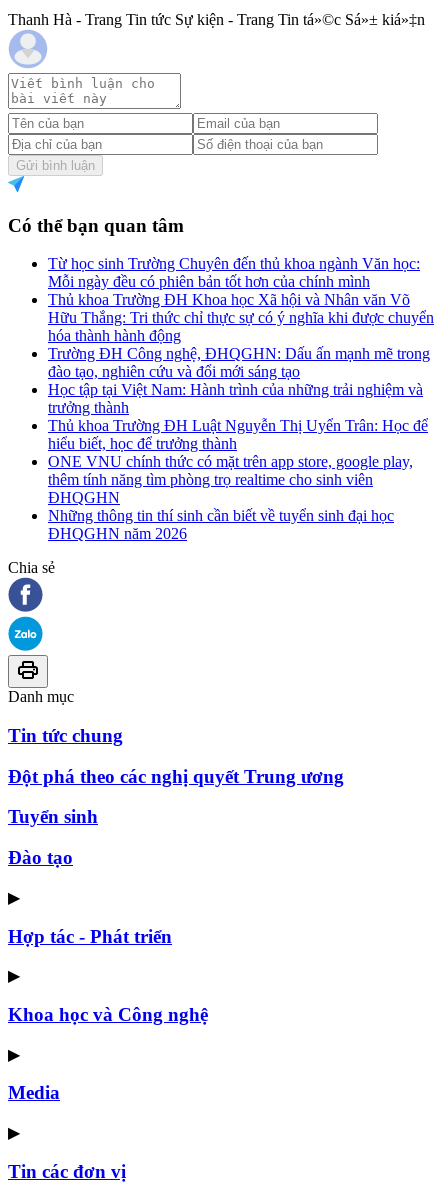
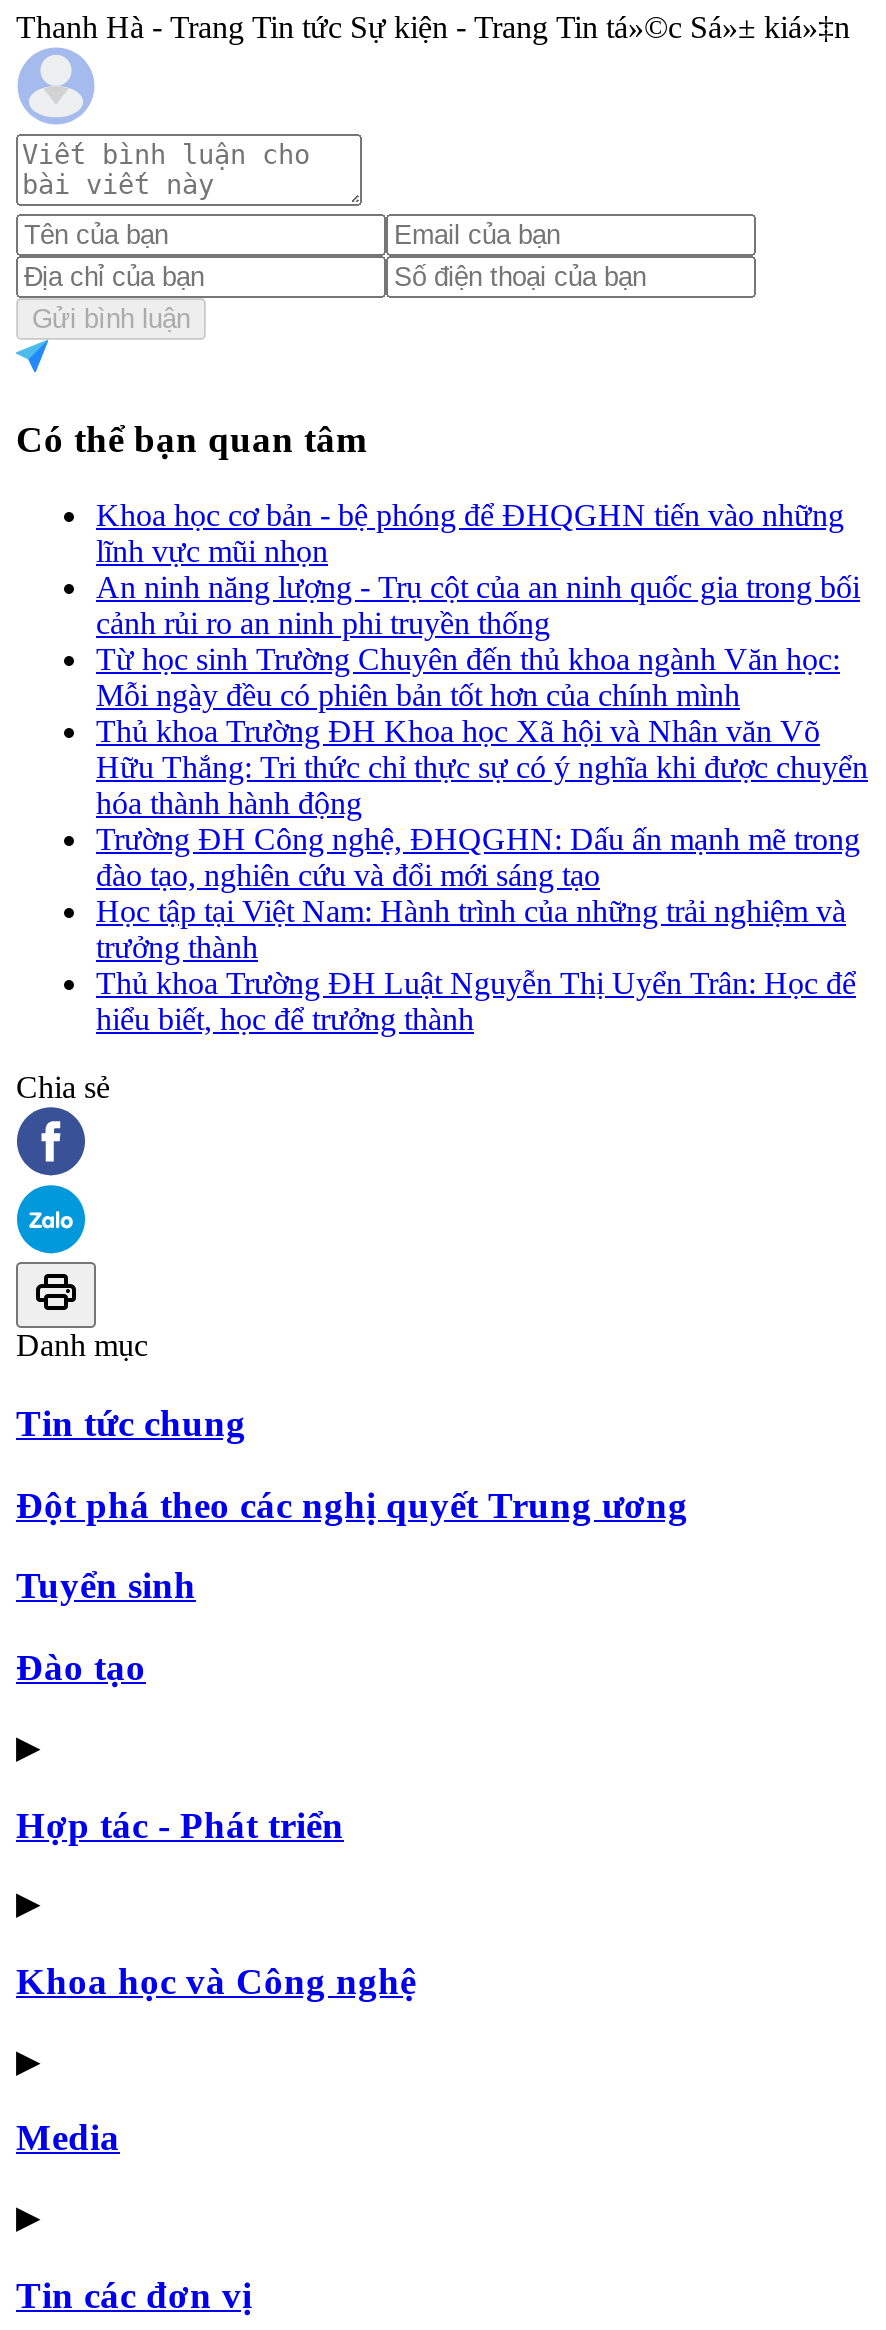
none -> [96,498,860,640] Khoa học cơ bản - bệ phóng để ĐHQGHN tiến vào những | lĩnh vực mũi nhọn | An ninh năng lượng - Trụ cột của an ninh quốc gia trong bối | cảnh rủi ro an ninh phi truyền thống
moved [48,255,434,452] -> [96,642,868,1036]: Từ học sinh Trường Chuyên đến thủ khoa ngành Văn học: | Mỗi ngày đều có phiên bản tốt hơn của chính mình | Thủ khoa Trường ĐH Khoa học Xã hội và Nhân văn Võ | ... | Thủ khoa Trường ĐH Luật Nguyễn Thị Uyển Trân: Học để | hiểu biết, học để trưởng thành
[48,453,413,542] ONE VNU chính thức có mặt trên app store, google play, | thêm tính năng tìm phòng trọ realtime cho sinh viên | ĐHQGHN | Những thông tin thí sinh cần biết về tuyển sinh đại học | ĐHQGHN năm 2026 -> none

